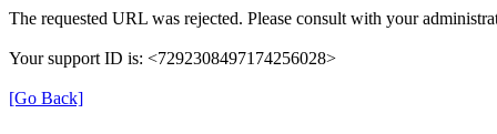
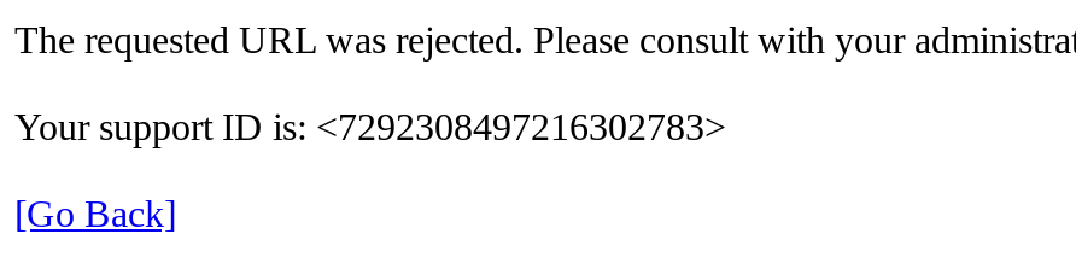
[9,49,336,68] Your support ID is: <7292308497174256028> -> [14,106,726,147] Your support ID is: <7292308497216302783>

